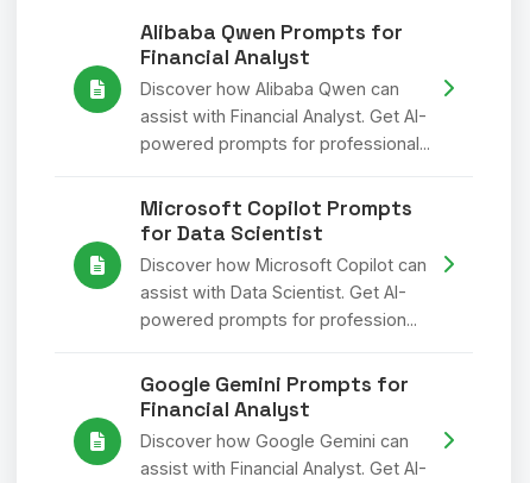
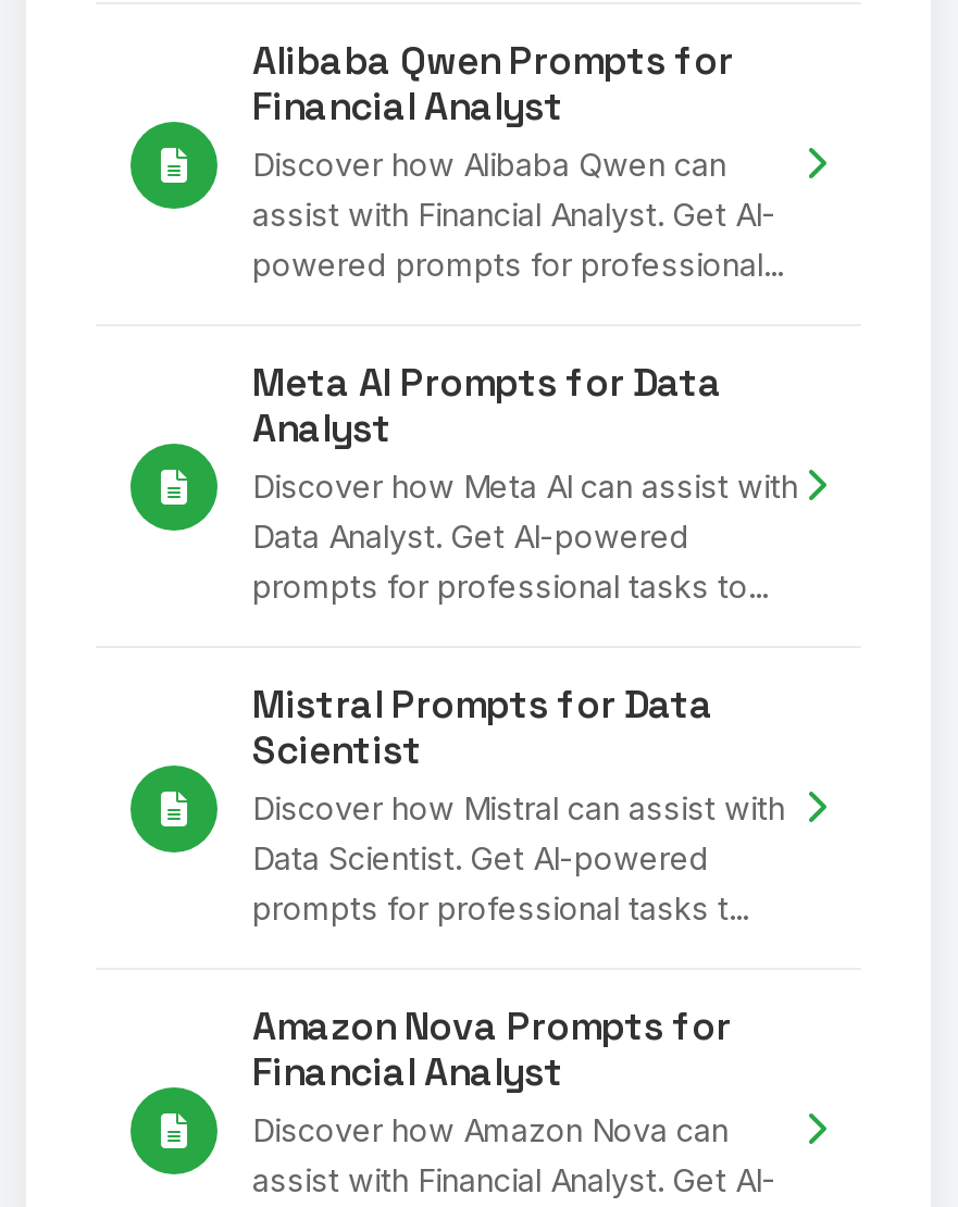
[140,195,427,397] Microsoft Copilot Prompts | for Data Scientist | Discover how Microsoft Copilot can | assist with Data Scientist. Get AI- | powered prompts for profession... | Google Gemini Prompts for -> [252,359,798,1050] Meta AI Prompts for Data | Analyst | Discover how Meta AI can assist with | Data Analyst. Get AI-powered | prompts for professional tasks to... | Mistral Prompts for Data | Scientist | Discover how Mistral can assist with | Data Scientist. Get AI-powered | prompts for professional tasks t... | Amazon Nova Prompts for
[140,431,409,451] Discover how Google Gemini can -> [252,1111,729,1148] Discover how Amazon Nova can

